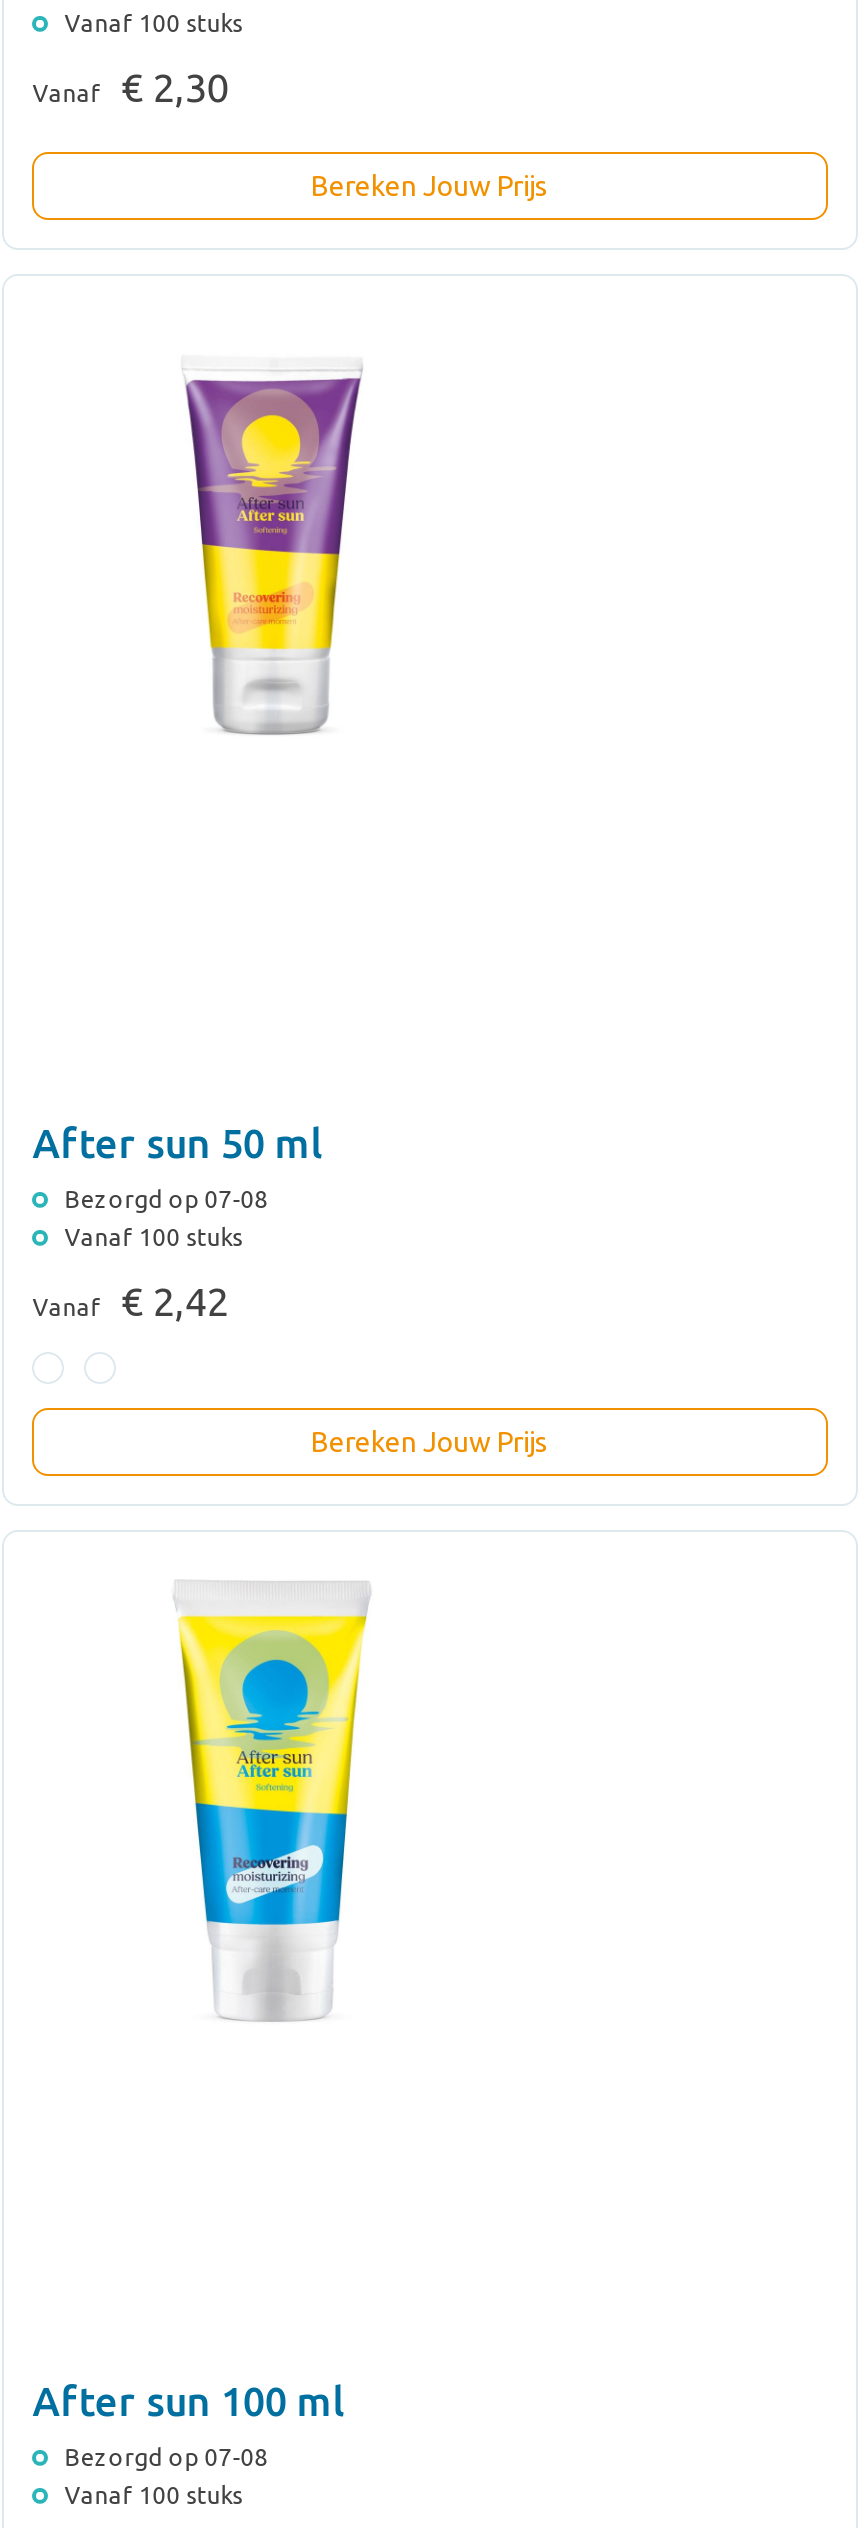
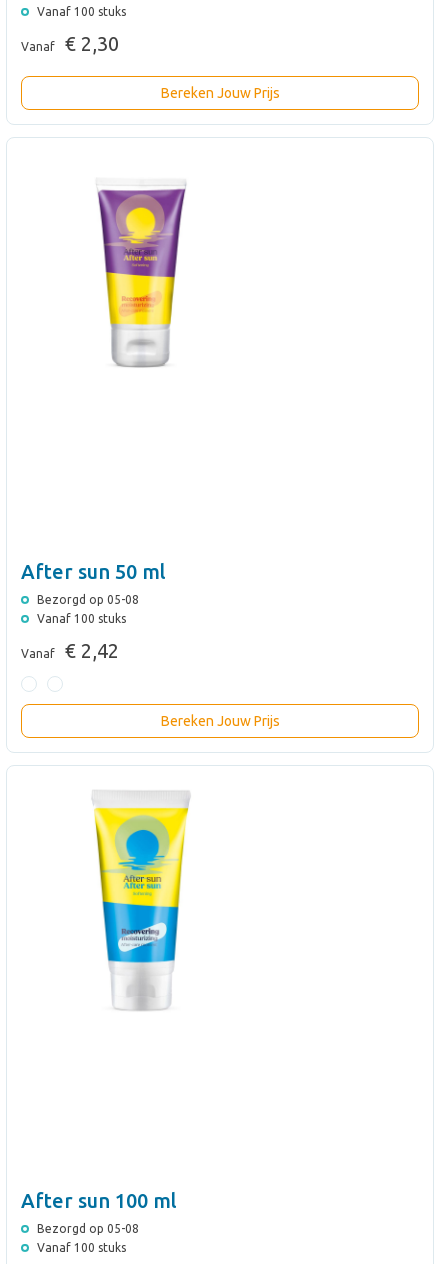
[64,1187,268,1213] Bezorgd op 07-08 -> [37,593,139,606] Bezorgd op 05-08
[64,2444,268,2470] Bezorgd op 07-08 -> [37,1222,139,1235] Bezorgd op 05-08

